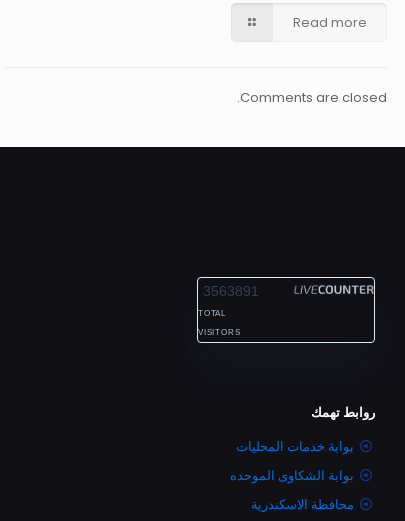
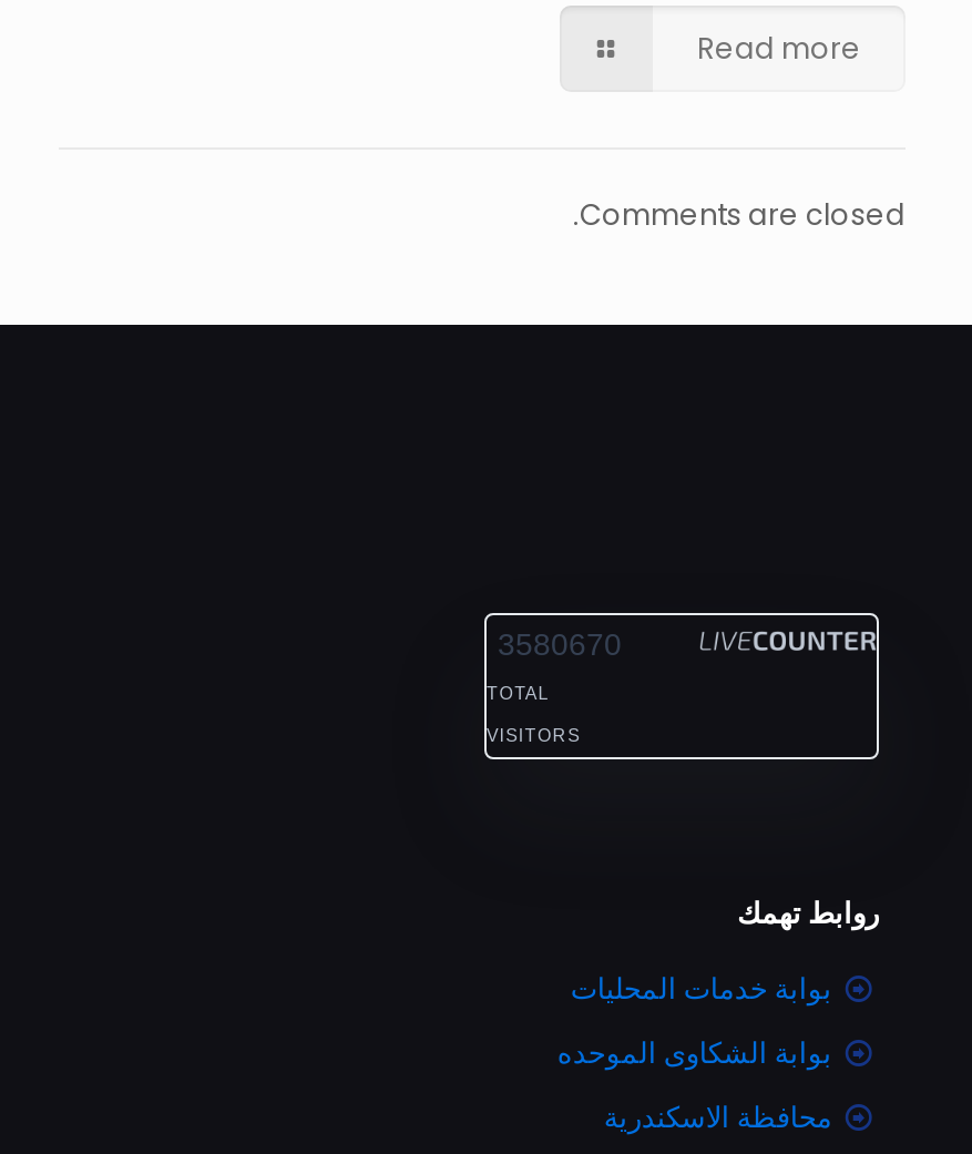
[203,283,259,299] 3563891 -> [498,627,622,662] 3580670

